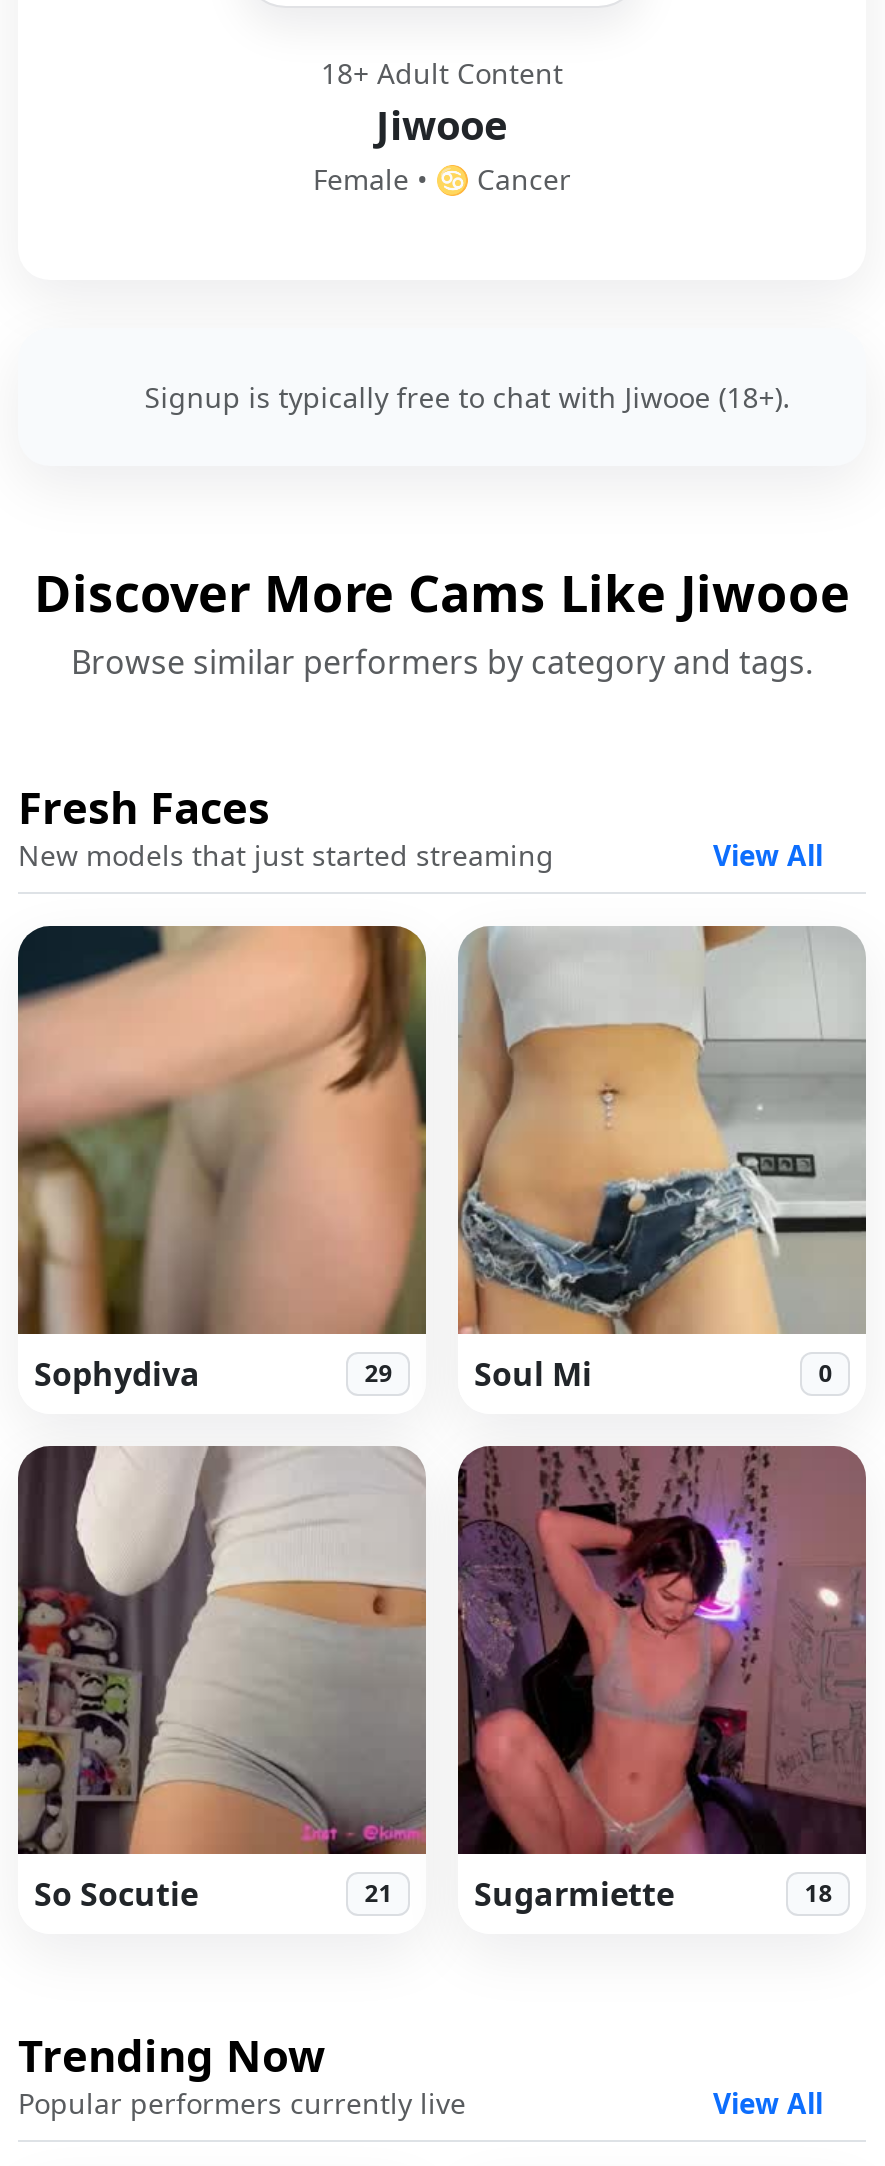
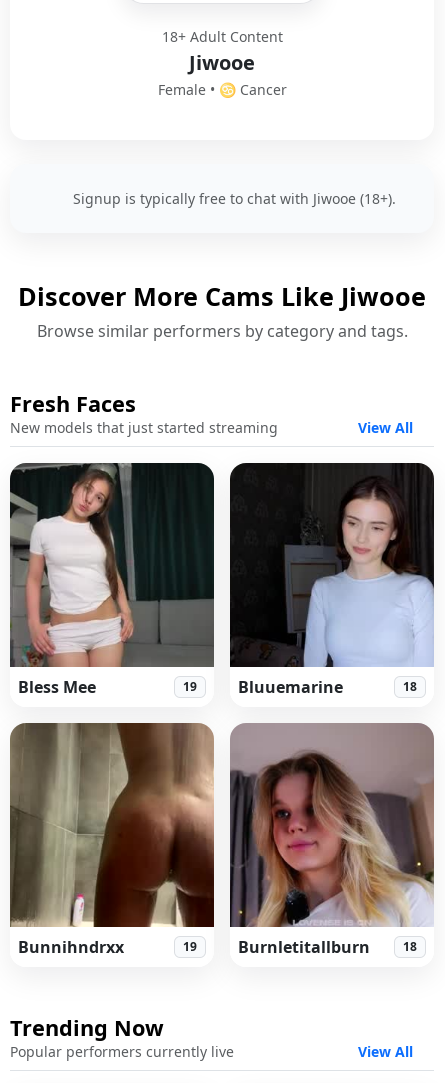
[18,924,832,1396] [image] | Sophydiva | 29 | Soul Mi | 0 -> [9,462,417,698] [image] | Bless Mee | 19 | Bluuemarine | 18
[456,924,868,1336] [image] -> [229,462,435,668] [image]
[18,1446,674,1916] [image] | So Socutie | 21 | Sugarmiette -> [10,722,370,958] [image] | Bunnihndrxx | 19 | Burnletitallburn
[458,1446,868,1856] [image] -> [230,723,434,928] [image]

